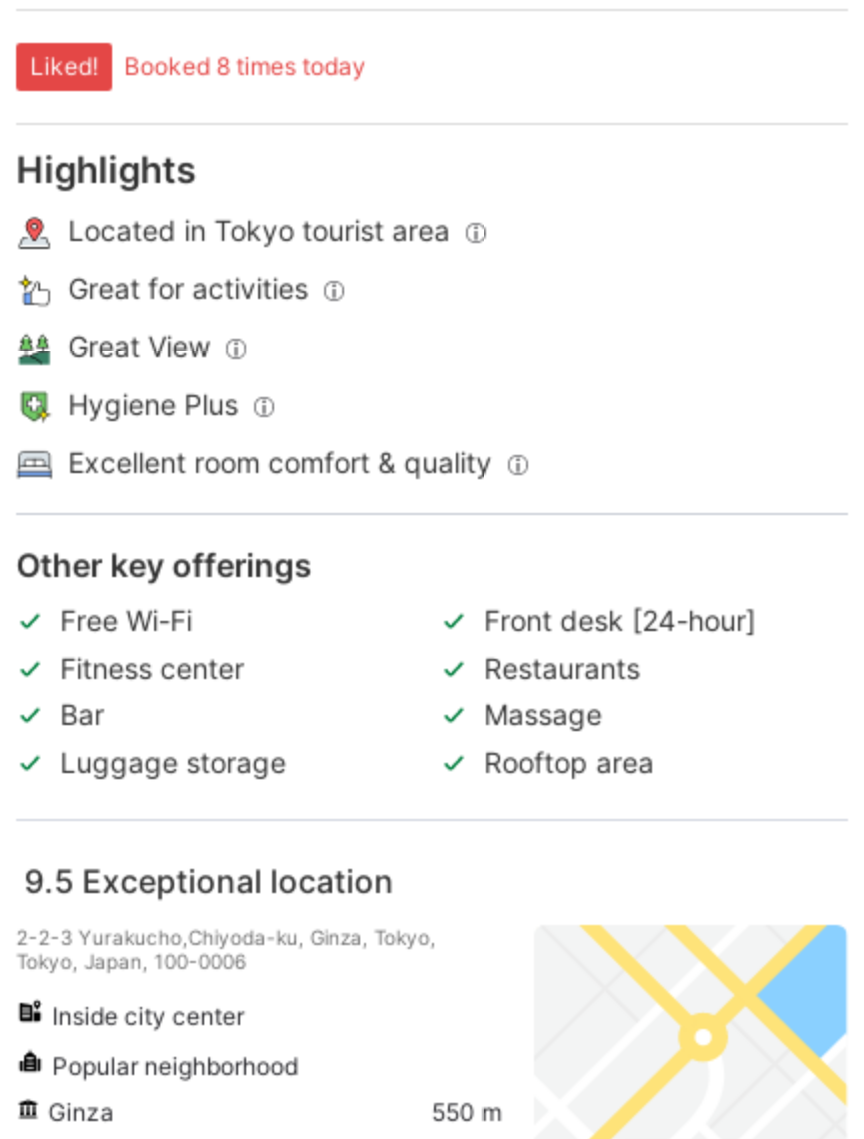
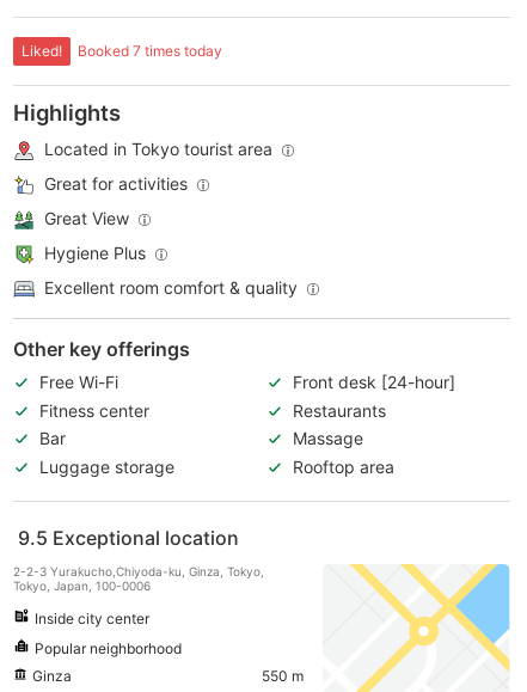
[124,51,366,81] Booked 8 times today -> [78,42,222,60] Booked 7 times today

